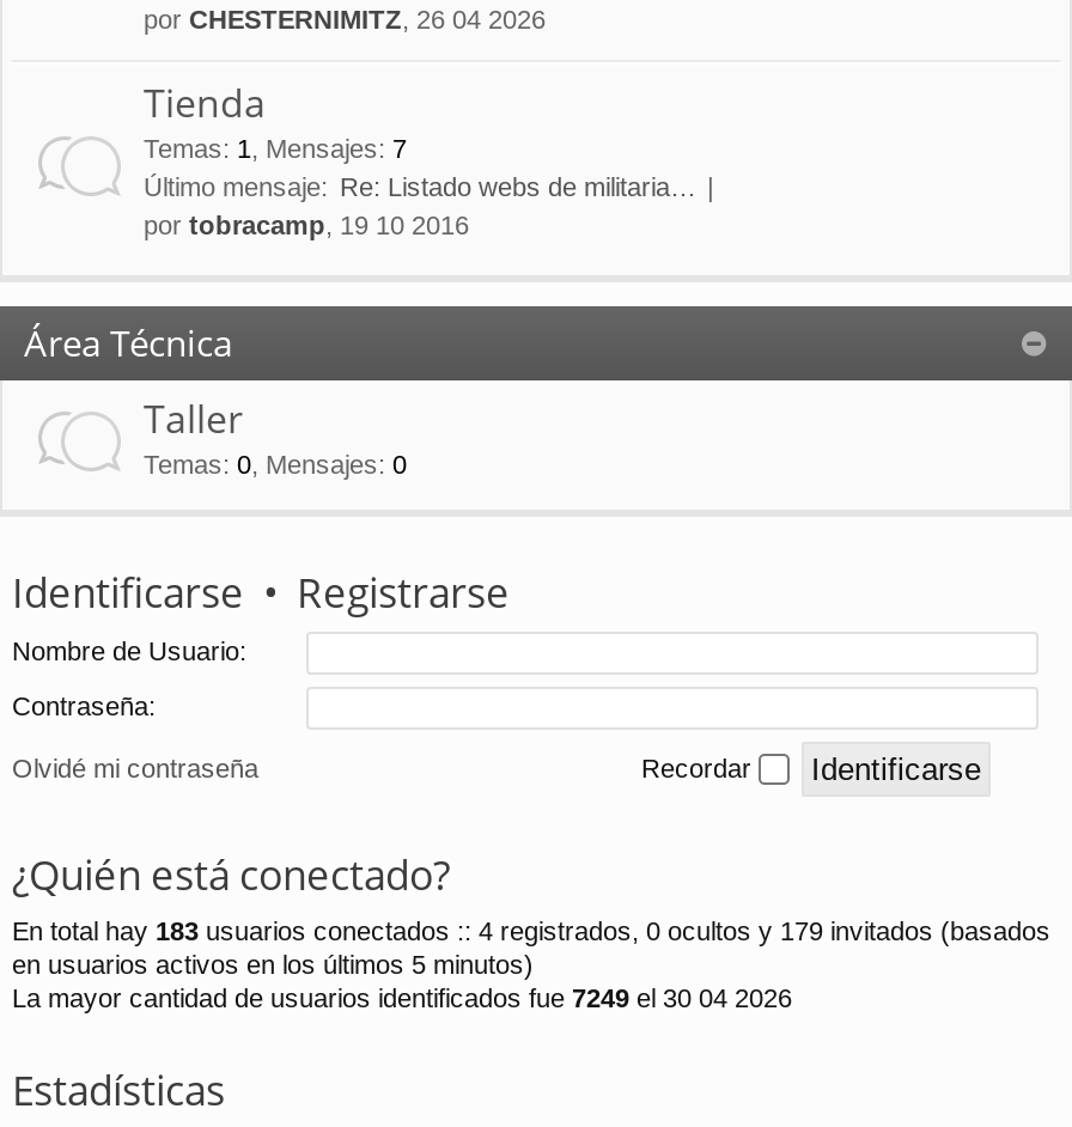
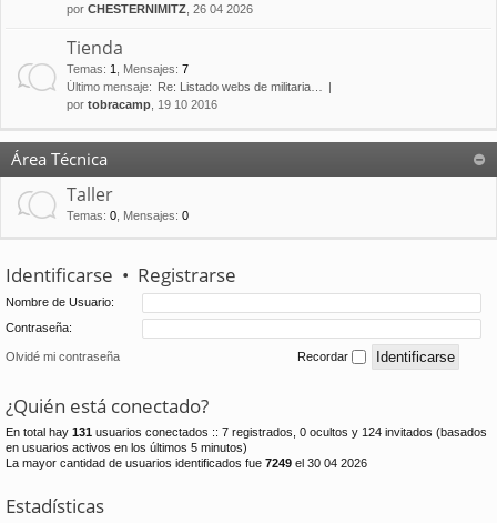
[12,916,1050,945] En total hay 183 usuarios conectados :: 4 registrados, 0 ocultos y 179 invitados (basados -> [6,425,487,438] En total hay 131 usuarios conectados :: 7 registrados, 0 ocultos y 124 invitados (basados

